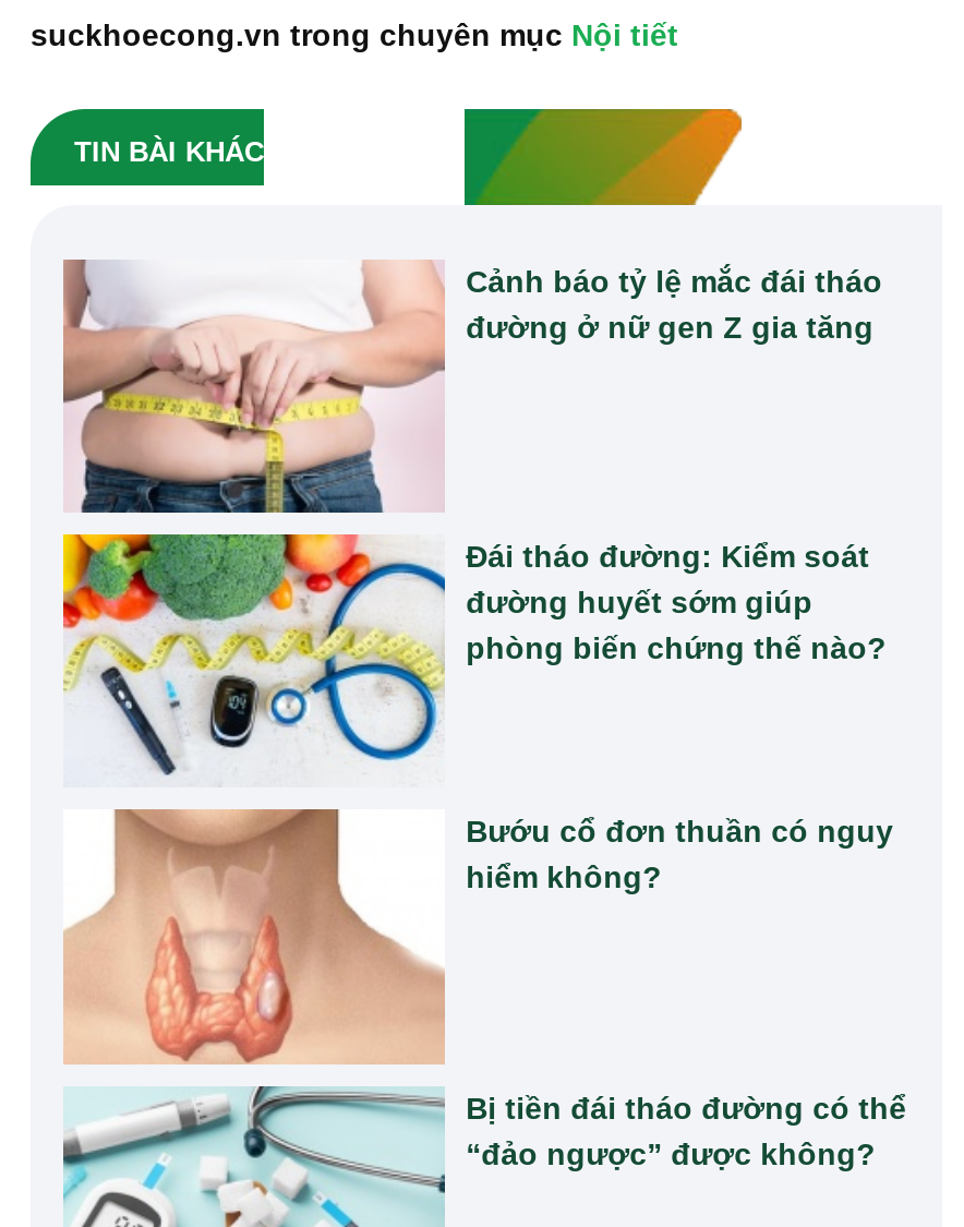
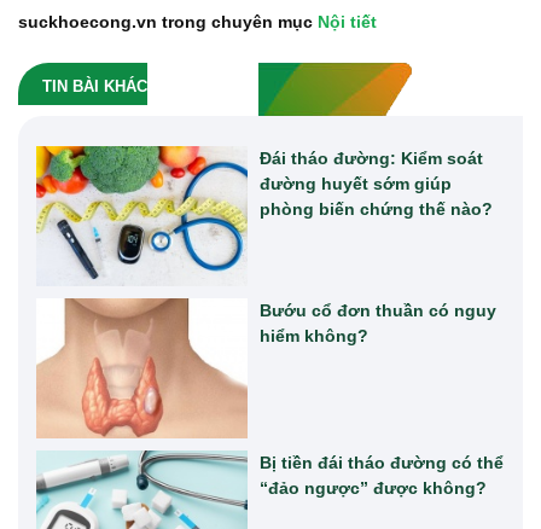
[61,257,882,515] [image] | Cảnh báo tỷ lệ mắc đái tháo | đường ở nữ gen Z gia tăng -> none

